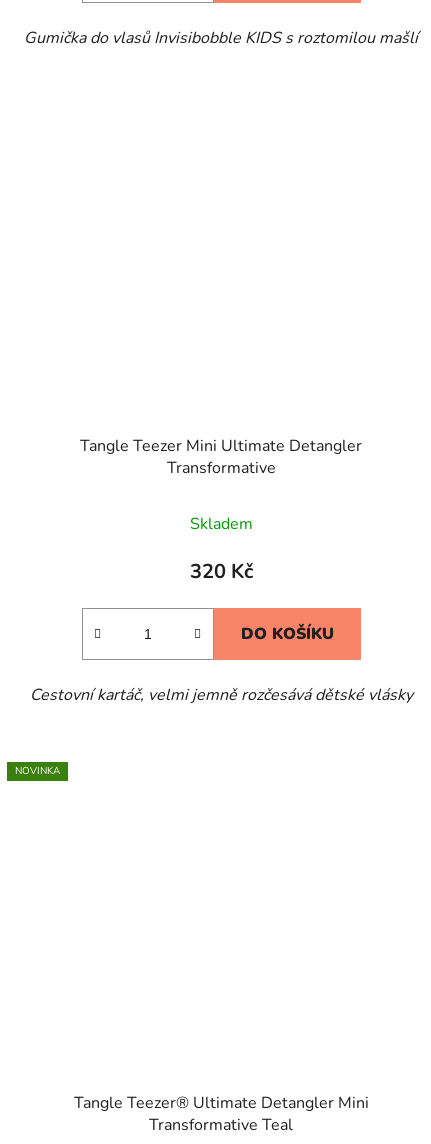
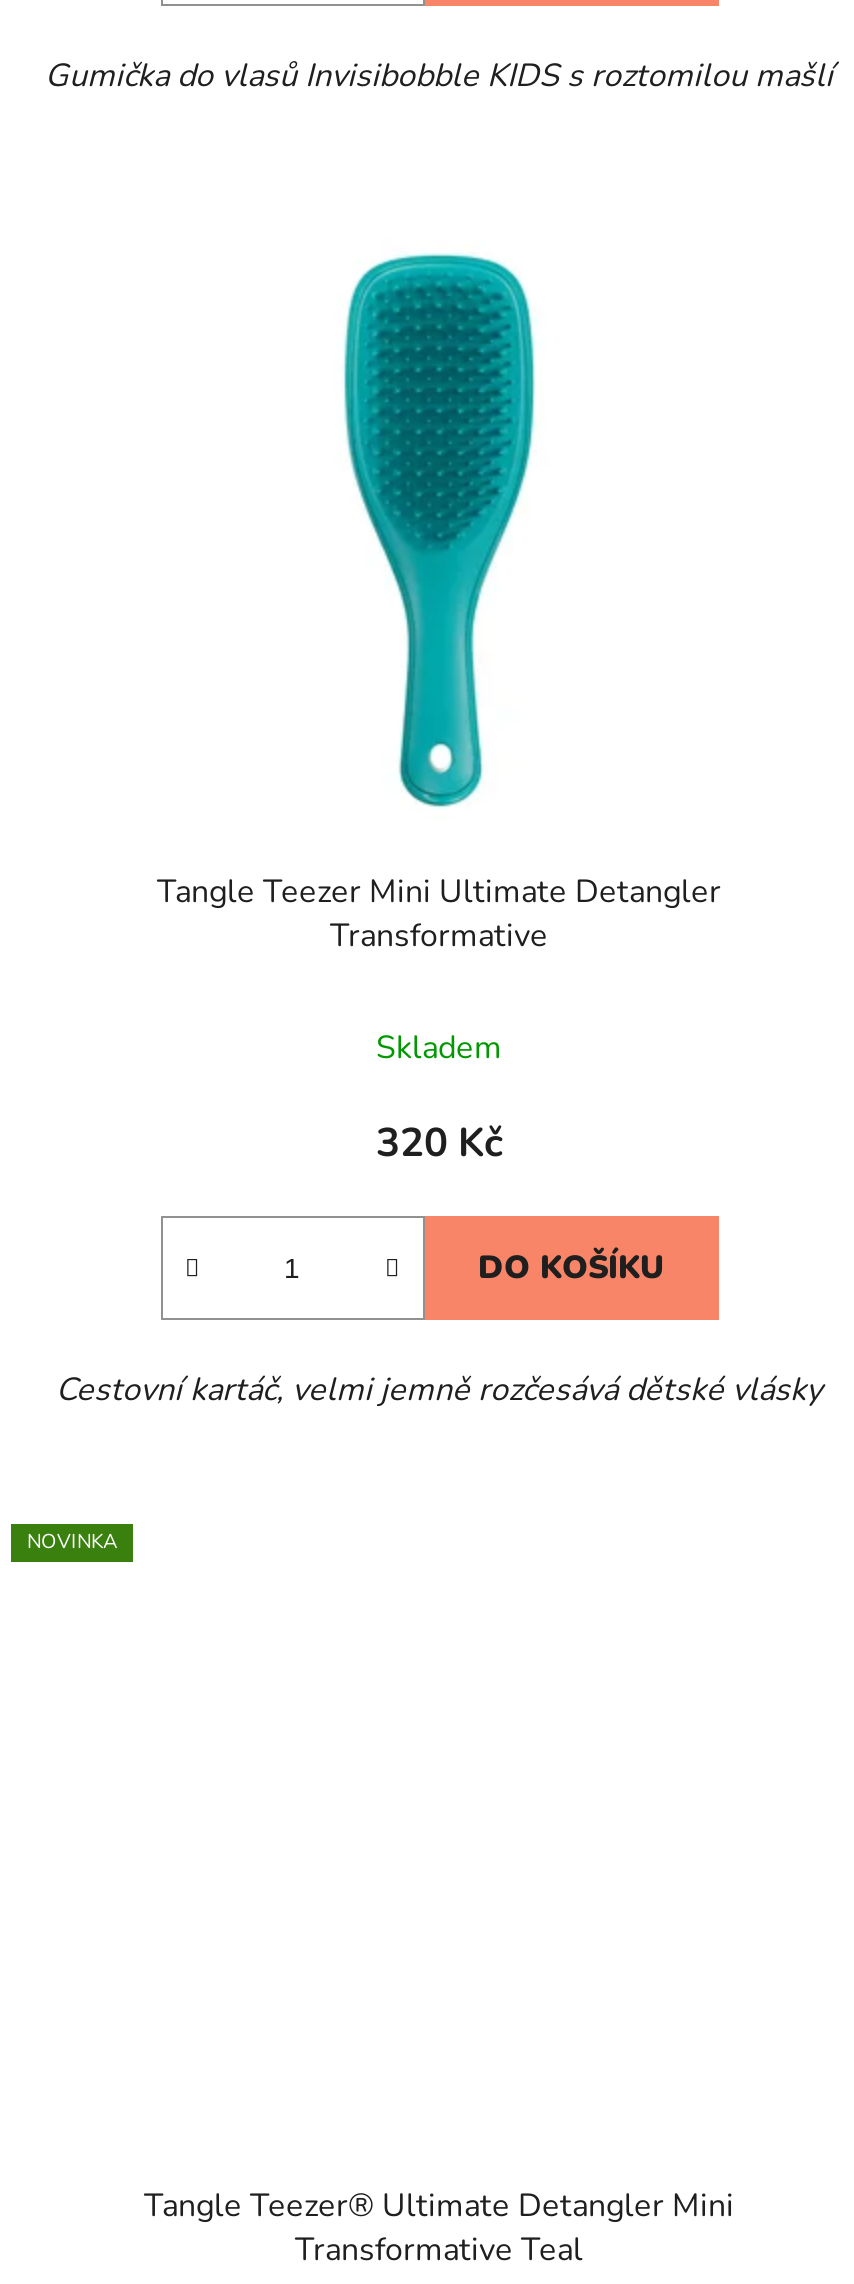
none -> [343,252,537,808] [image]

